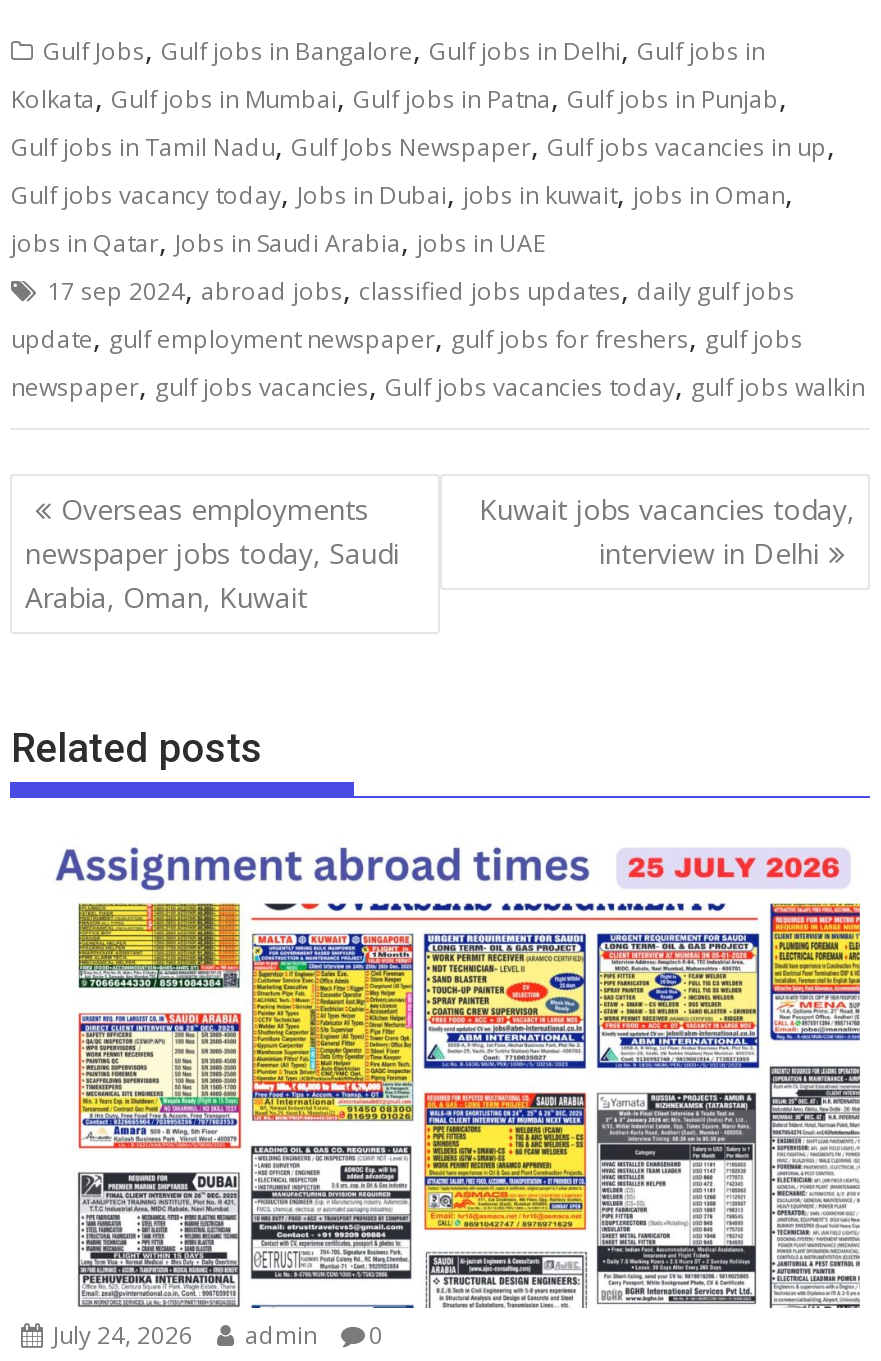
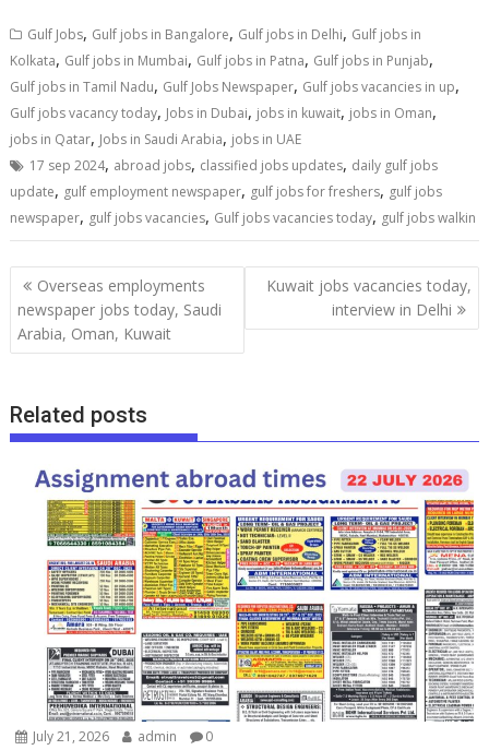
[47,1319,383,1353] July 24, 2026 admin 0 -> [30,727,213,746] July 21, 2026 admin 0

